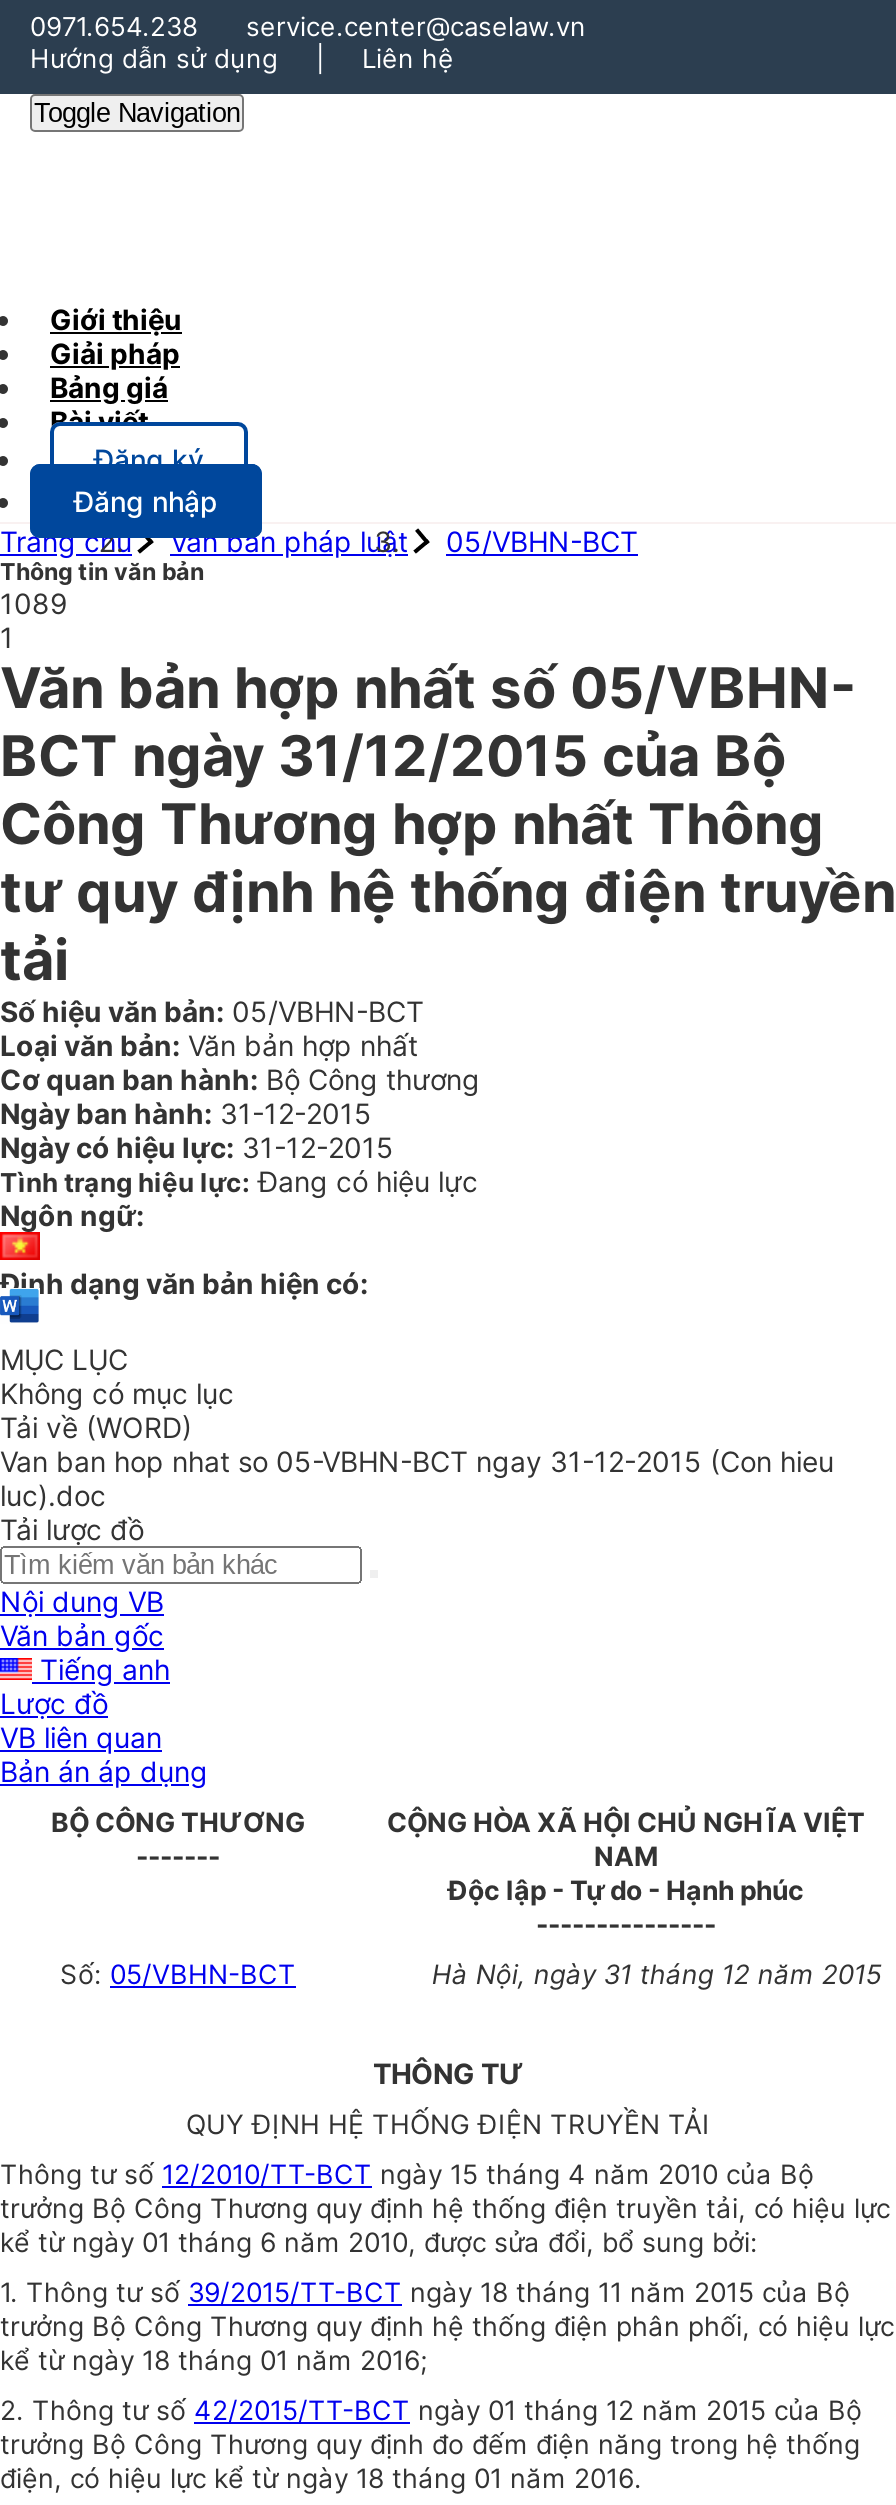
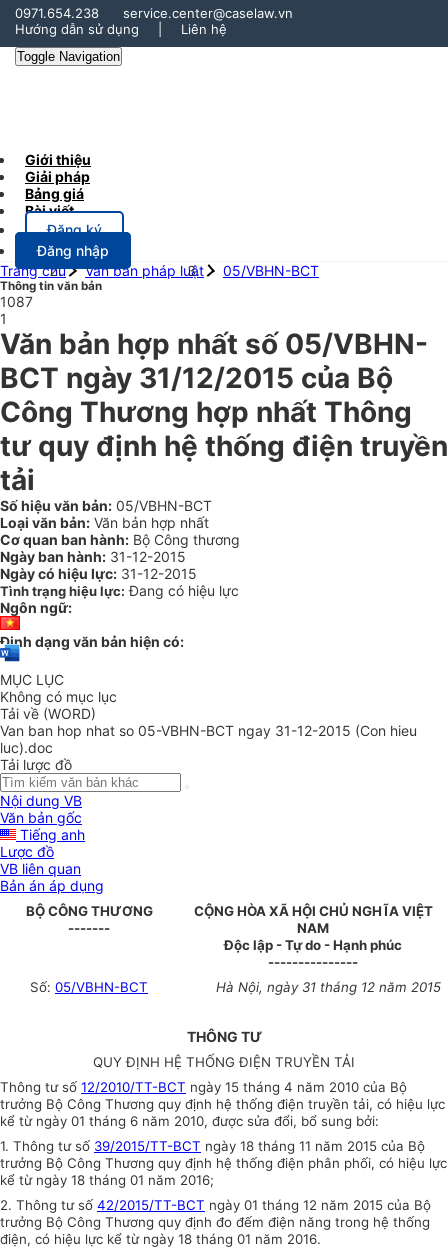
[0,586,68,620] 1089 -> [0,293,33,310] 1087

